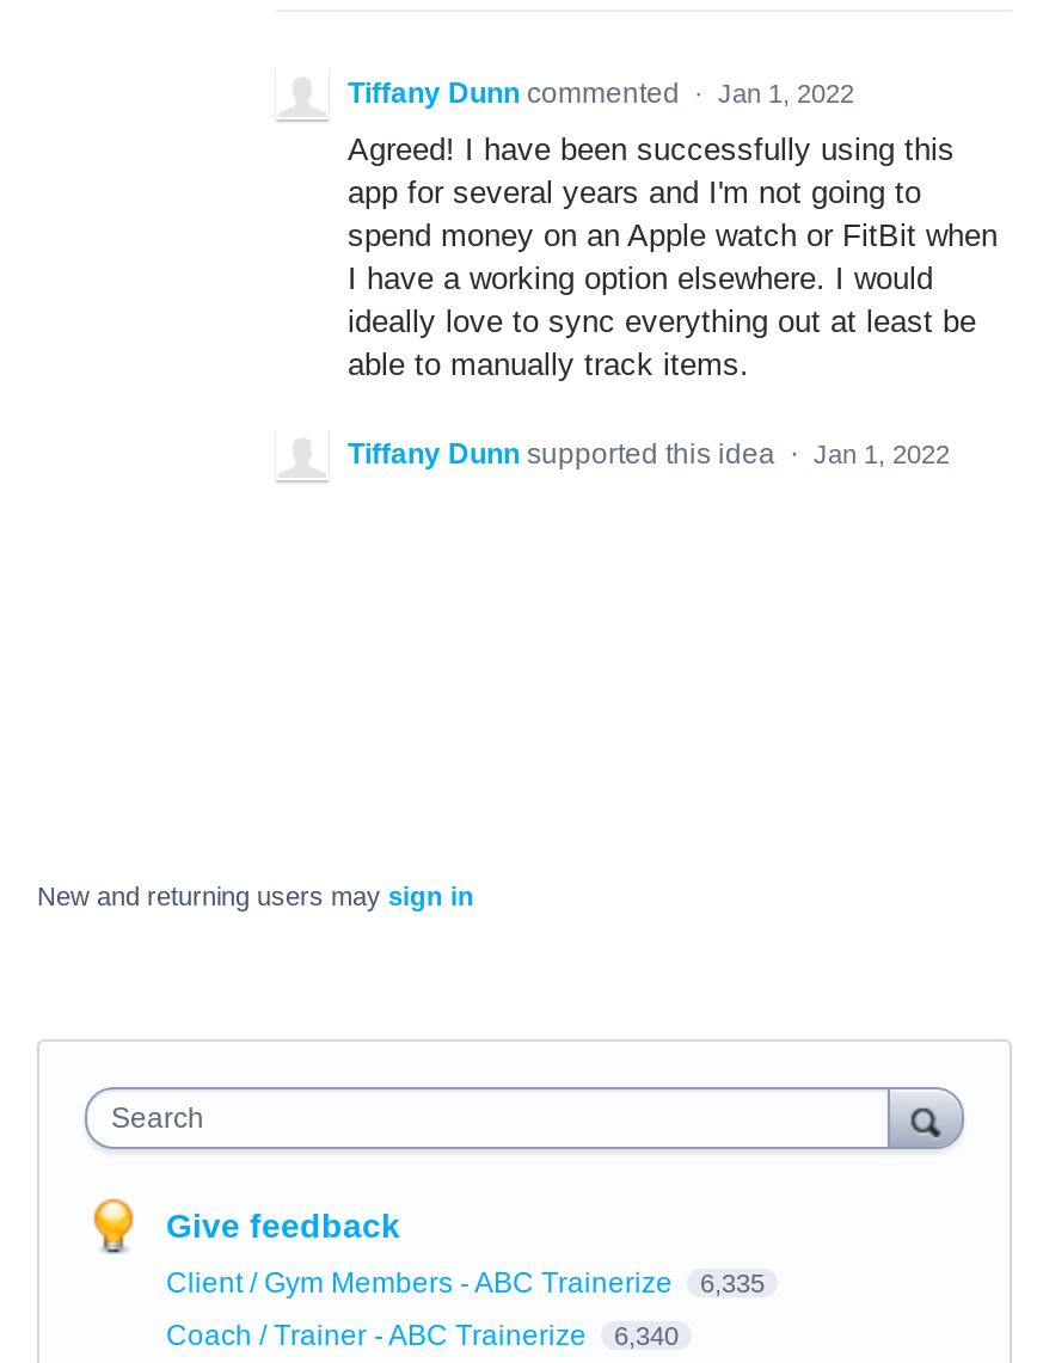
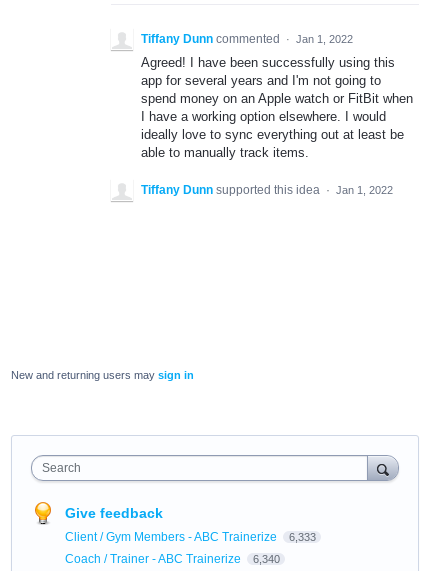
[166,1267,765,1300] Client / Gym Members - ABC Trainerize 6,335 -> [65,530,315,544] Client / Gym Members - ABC Trainerize 6,333

